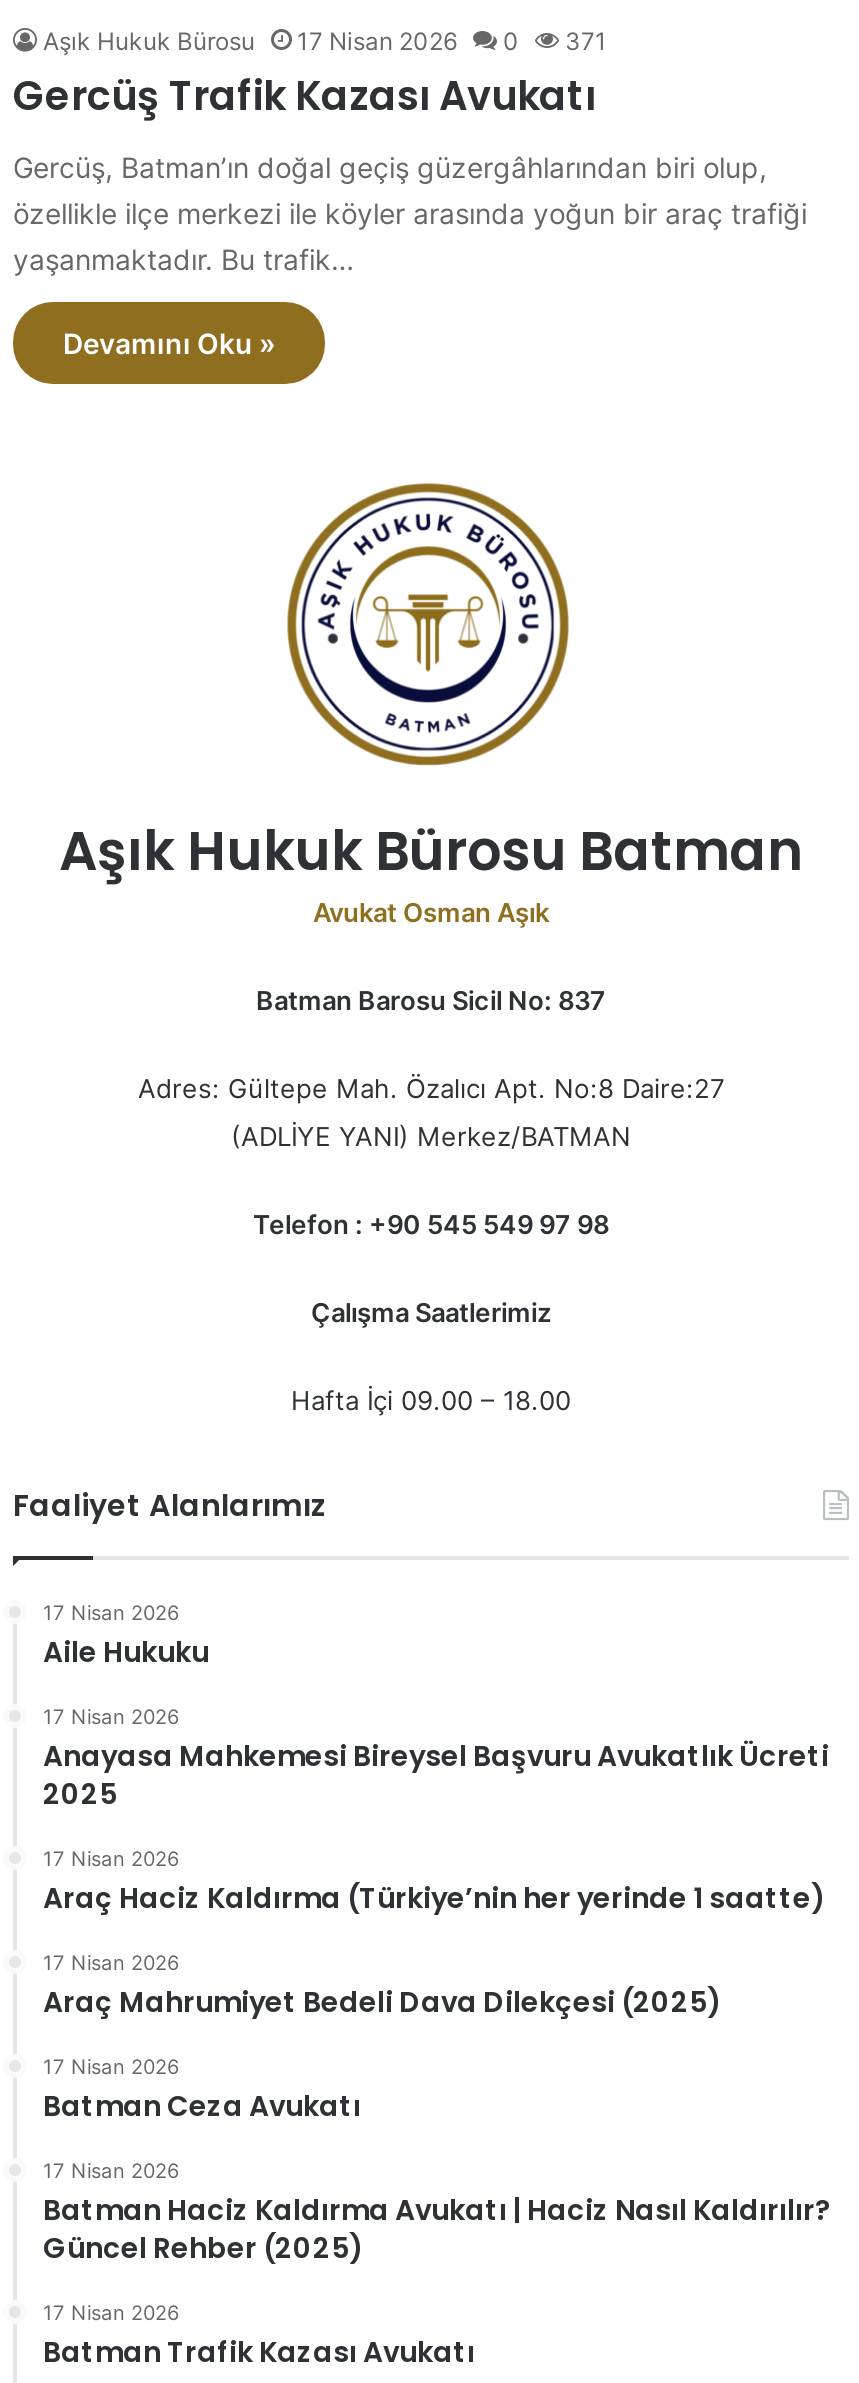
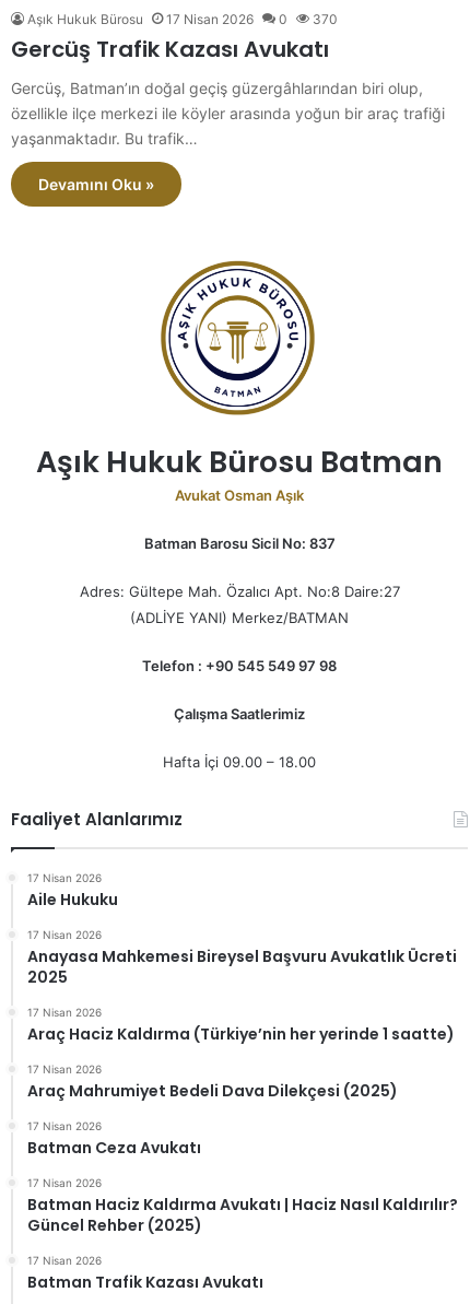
[43,27,607,57] Aşık Hukuk Bürosu 17 Nisan 2026 0 371 -> [27,11,338,28] Aşık Hukuk Bürosu 17 Nisan 2026 0 370

